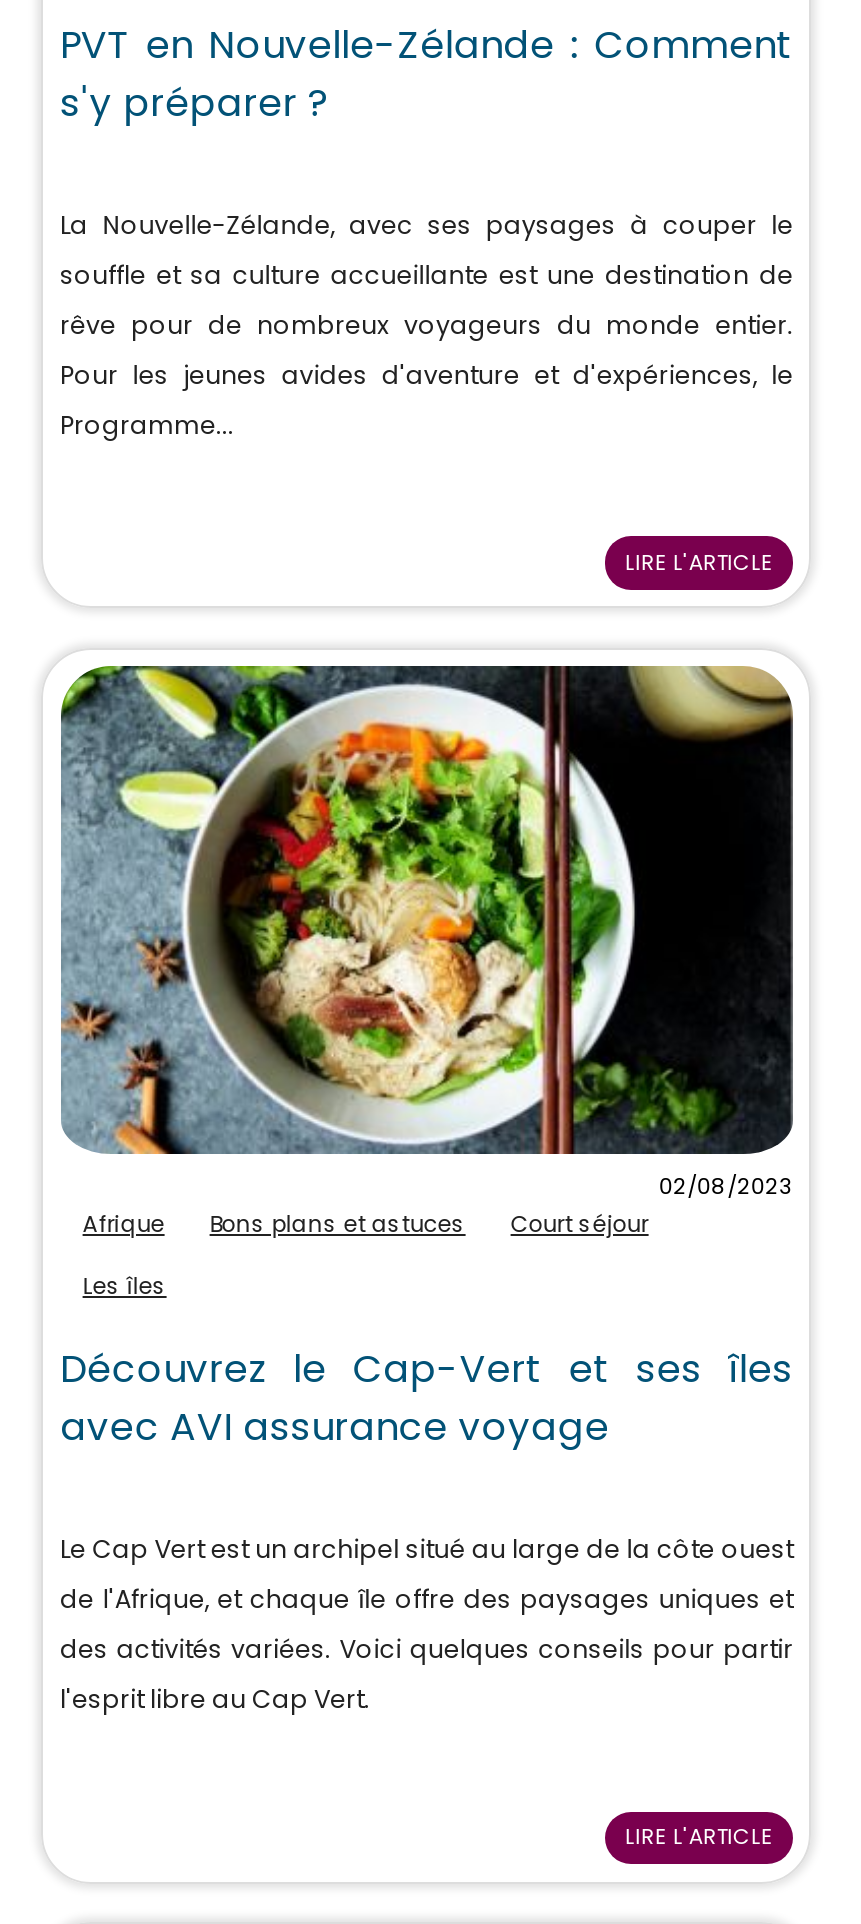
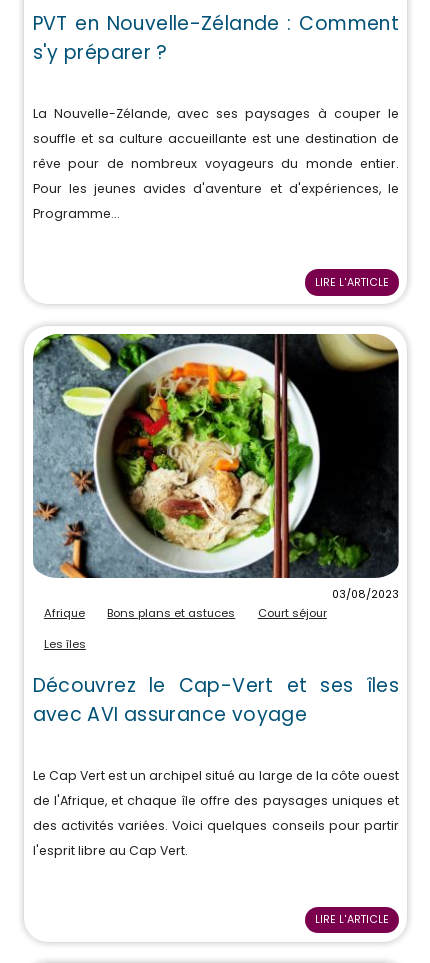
[659,1171,793,1201] 02/08/2023 -> [332,587,399,602] 03/08/2023

